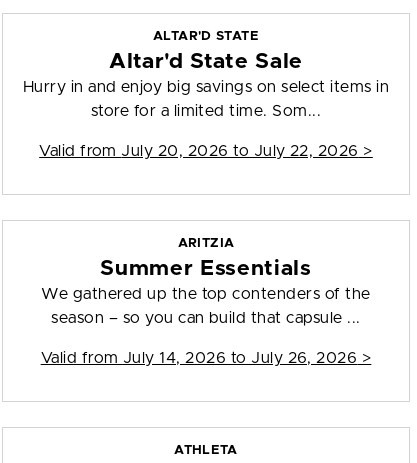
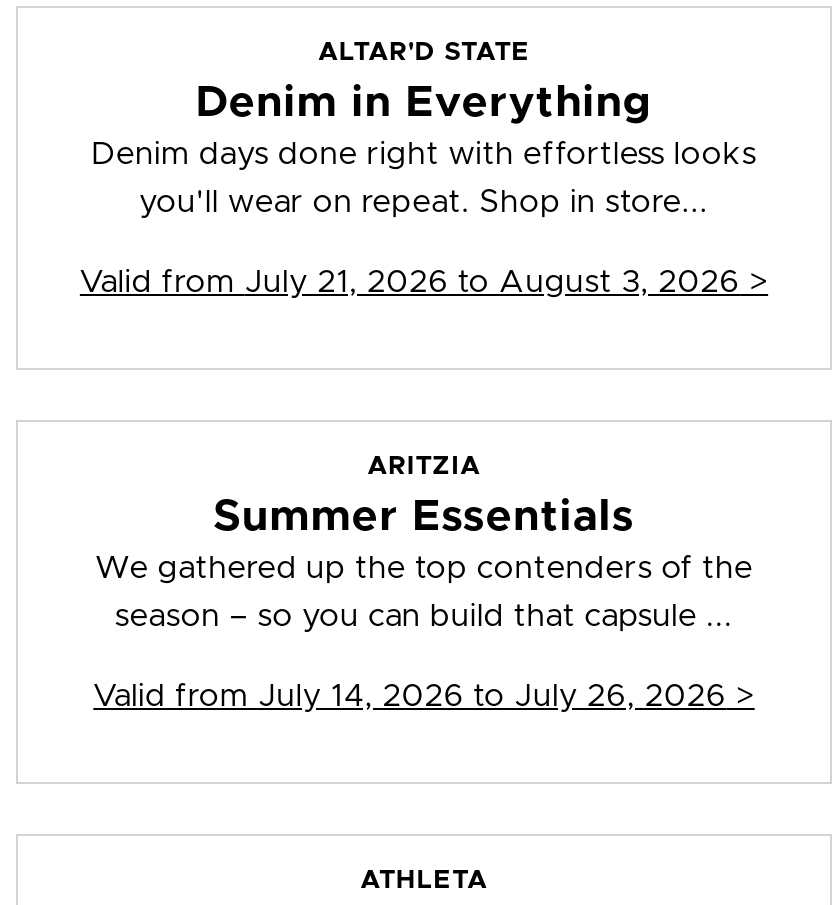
[23,51,389,95] Altar'd State Sale | Hurry in and enjoy big savings on select items in -> [91,82,757,170] Denim in Everything | Denim days done right with effortless looks
[91,103,321,119] store for a limited time. Som... -> [139,186,709,218] you'll wear on repeat. Shop in store...
[39,143,373,159] Valid from July 20, 2026 to July 22, 2026 > -> [80,266,768,298] Valid from July 21, 2026 to August 3, 2026 >

